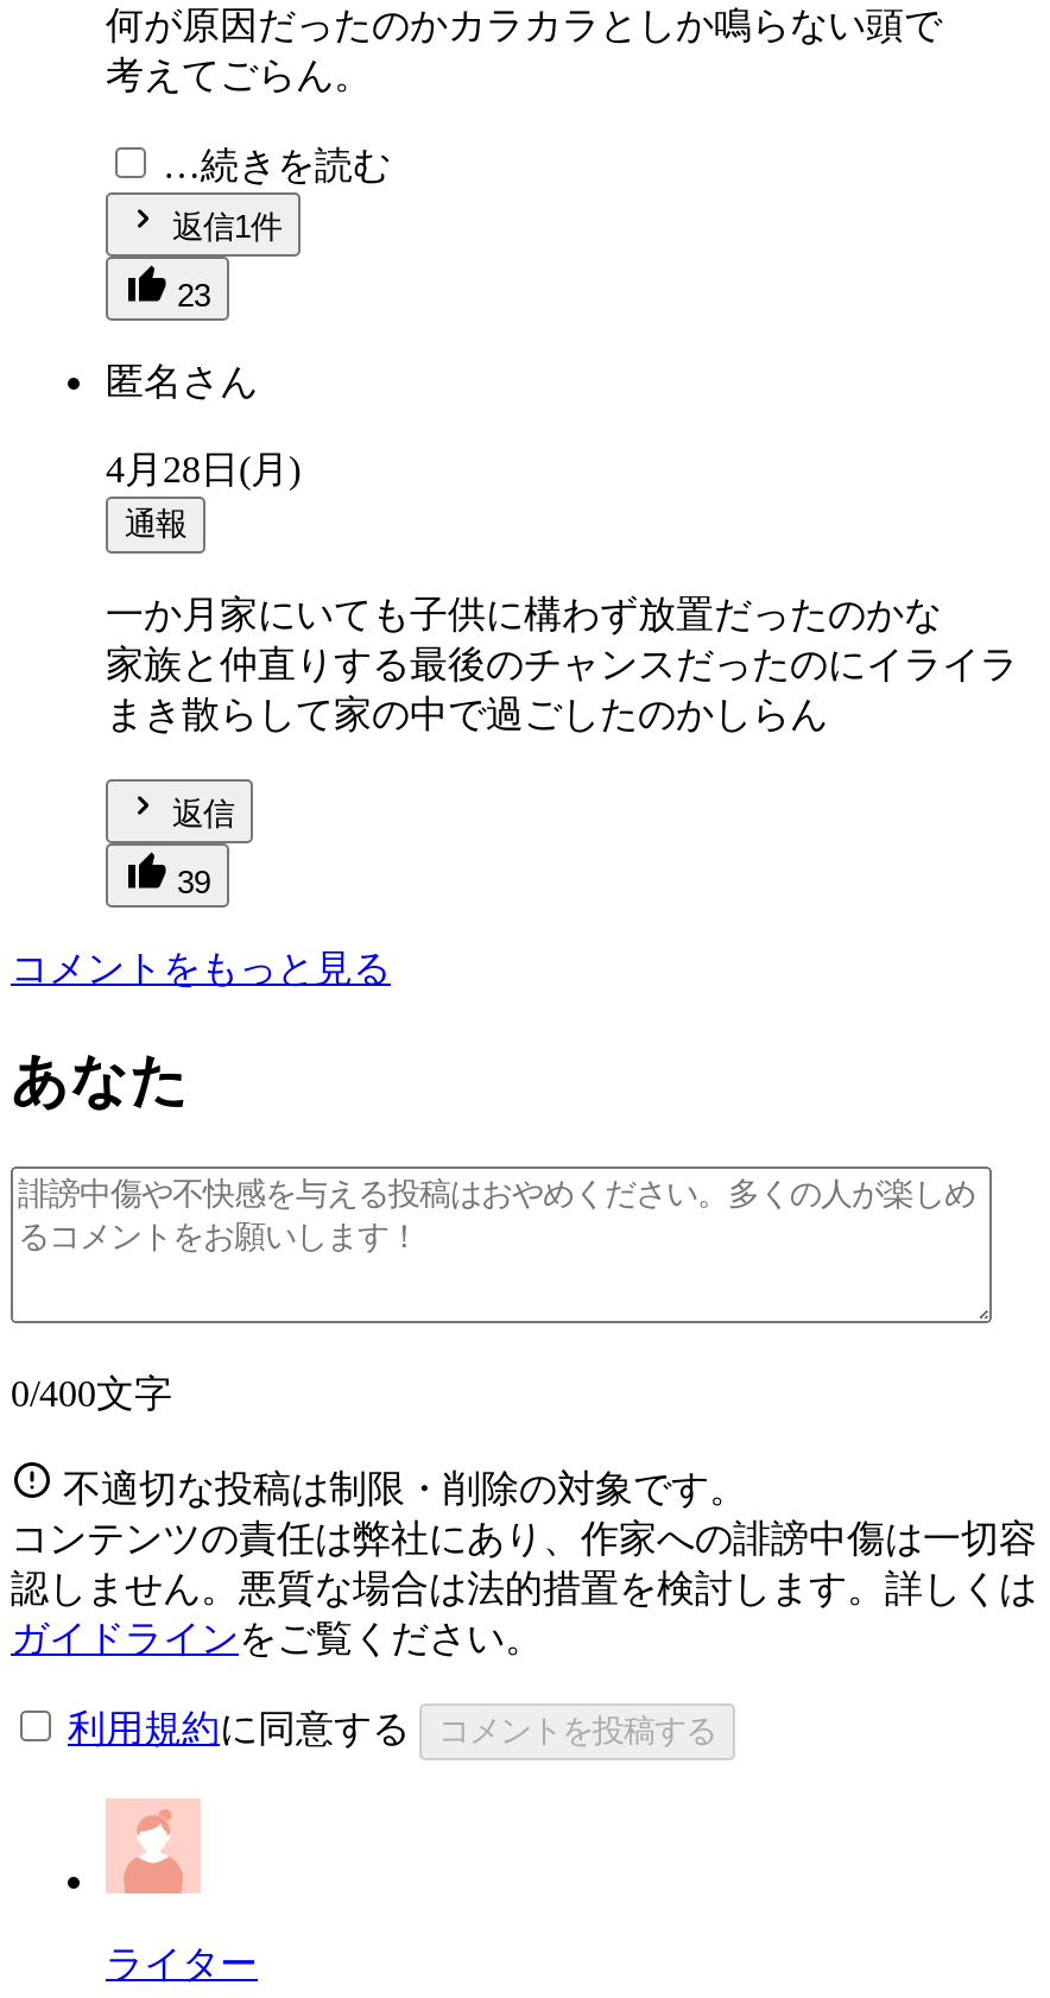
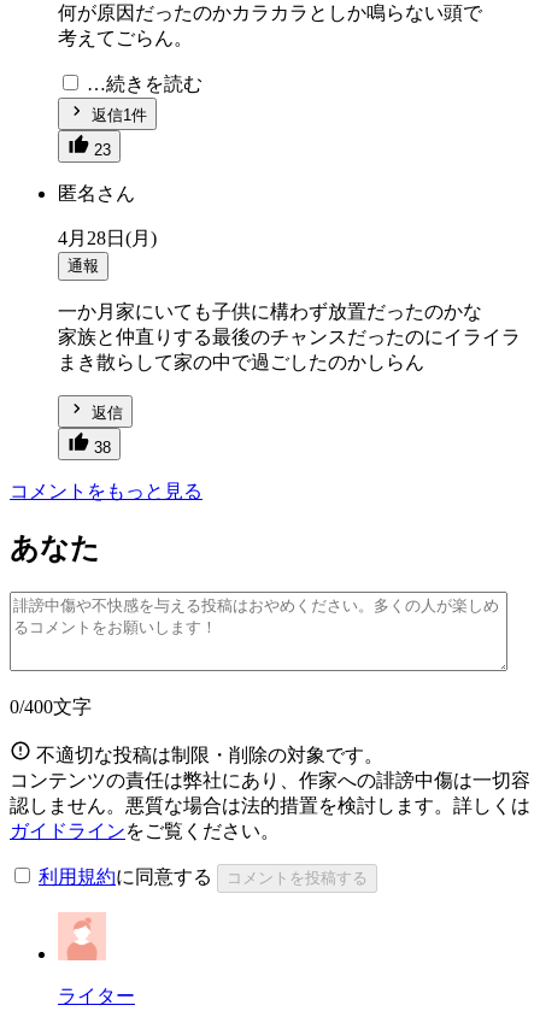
[177,866,210,901] 39 -> [94,439,111,457] 38

